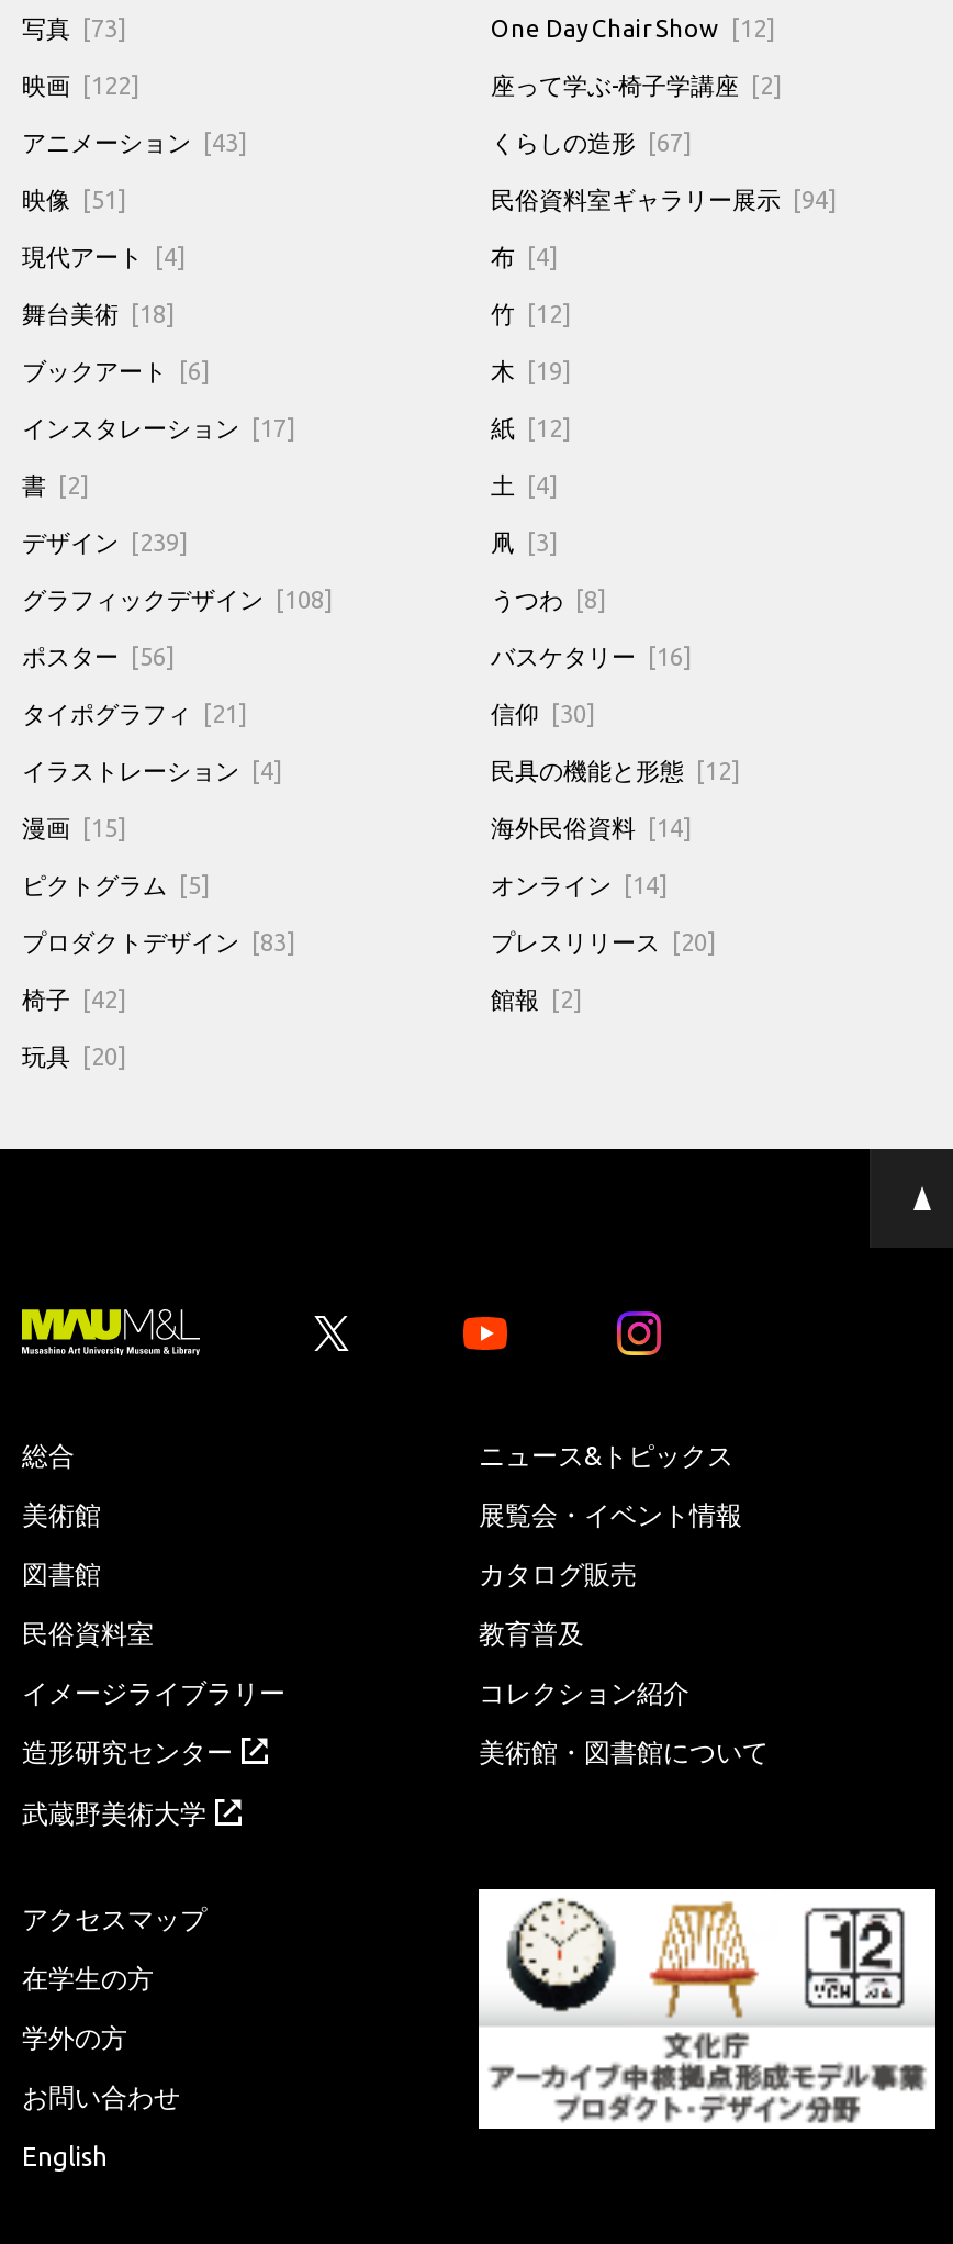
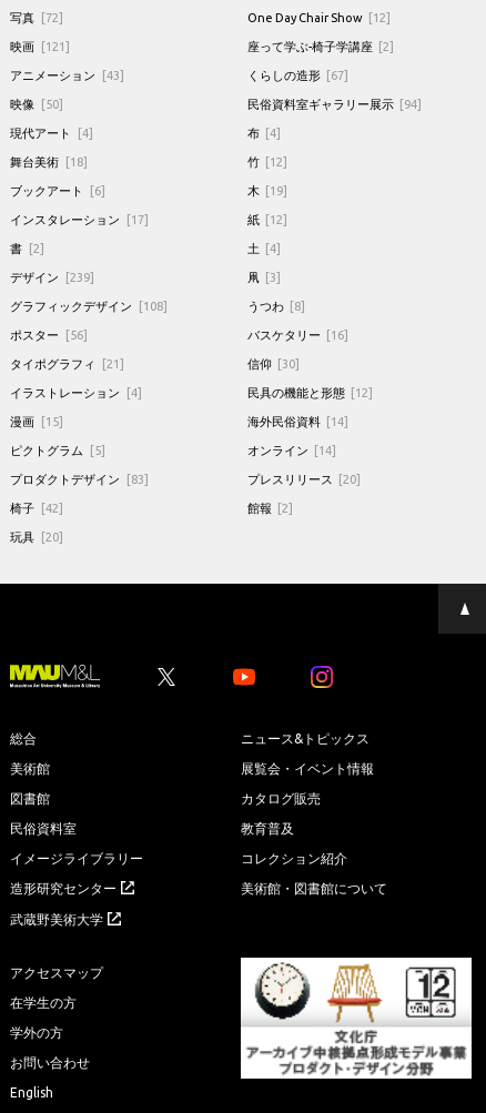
[22,10,126,47] 写真 [73] -> [10,8,63,27] 写真 [72]
[22,67,139,104] 映画 [122] -> [10,37,69,56] 映画 [121]
[22,181,126,218] 映像 [51] -> [10,95,63,114] 映像 [50]

